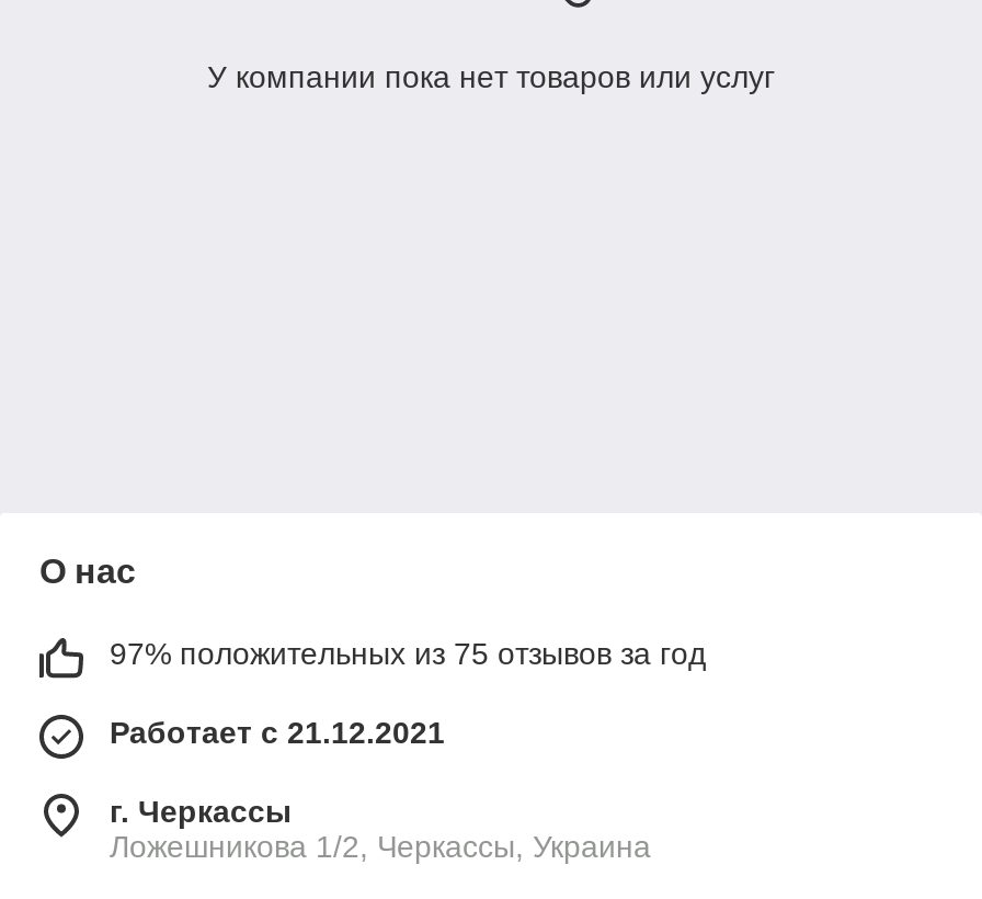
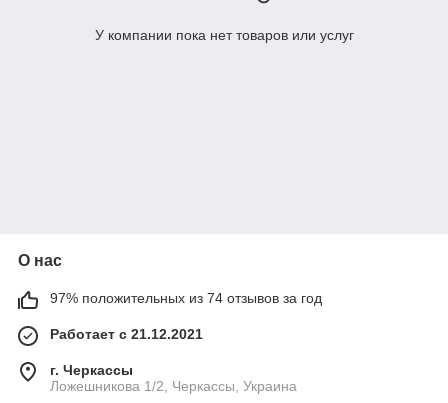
[110,637,706,672] 97% положительных из 75 отзывов за год -> [50,290,322,306] 97% положительных из 74 отзывов за год

